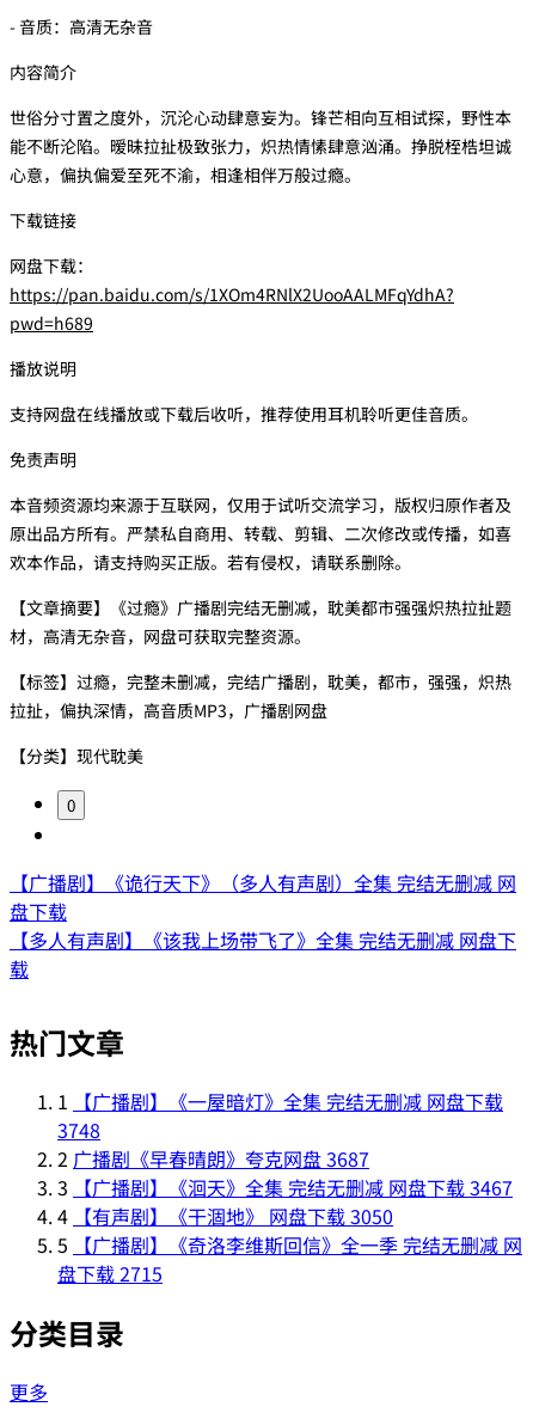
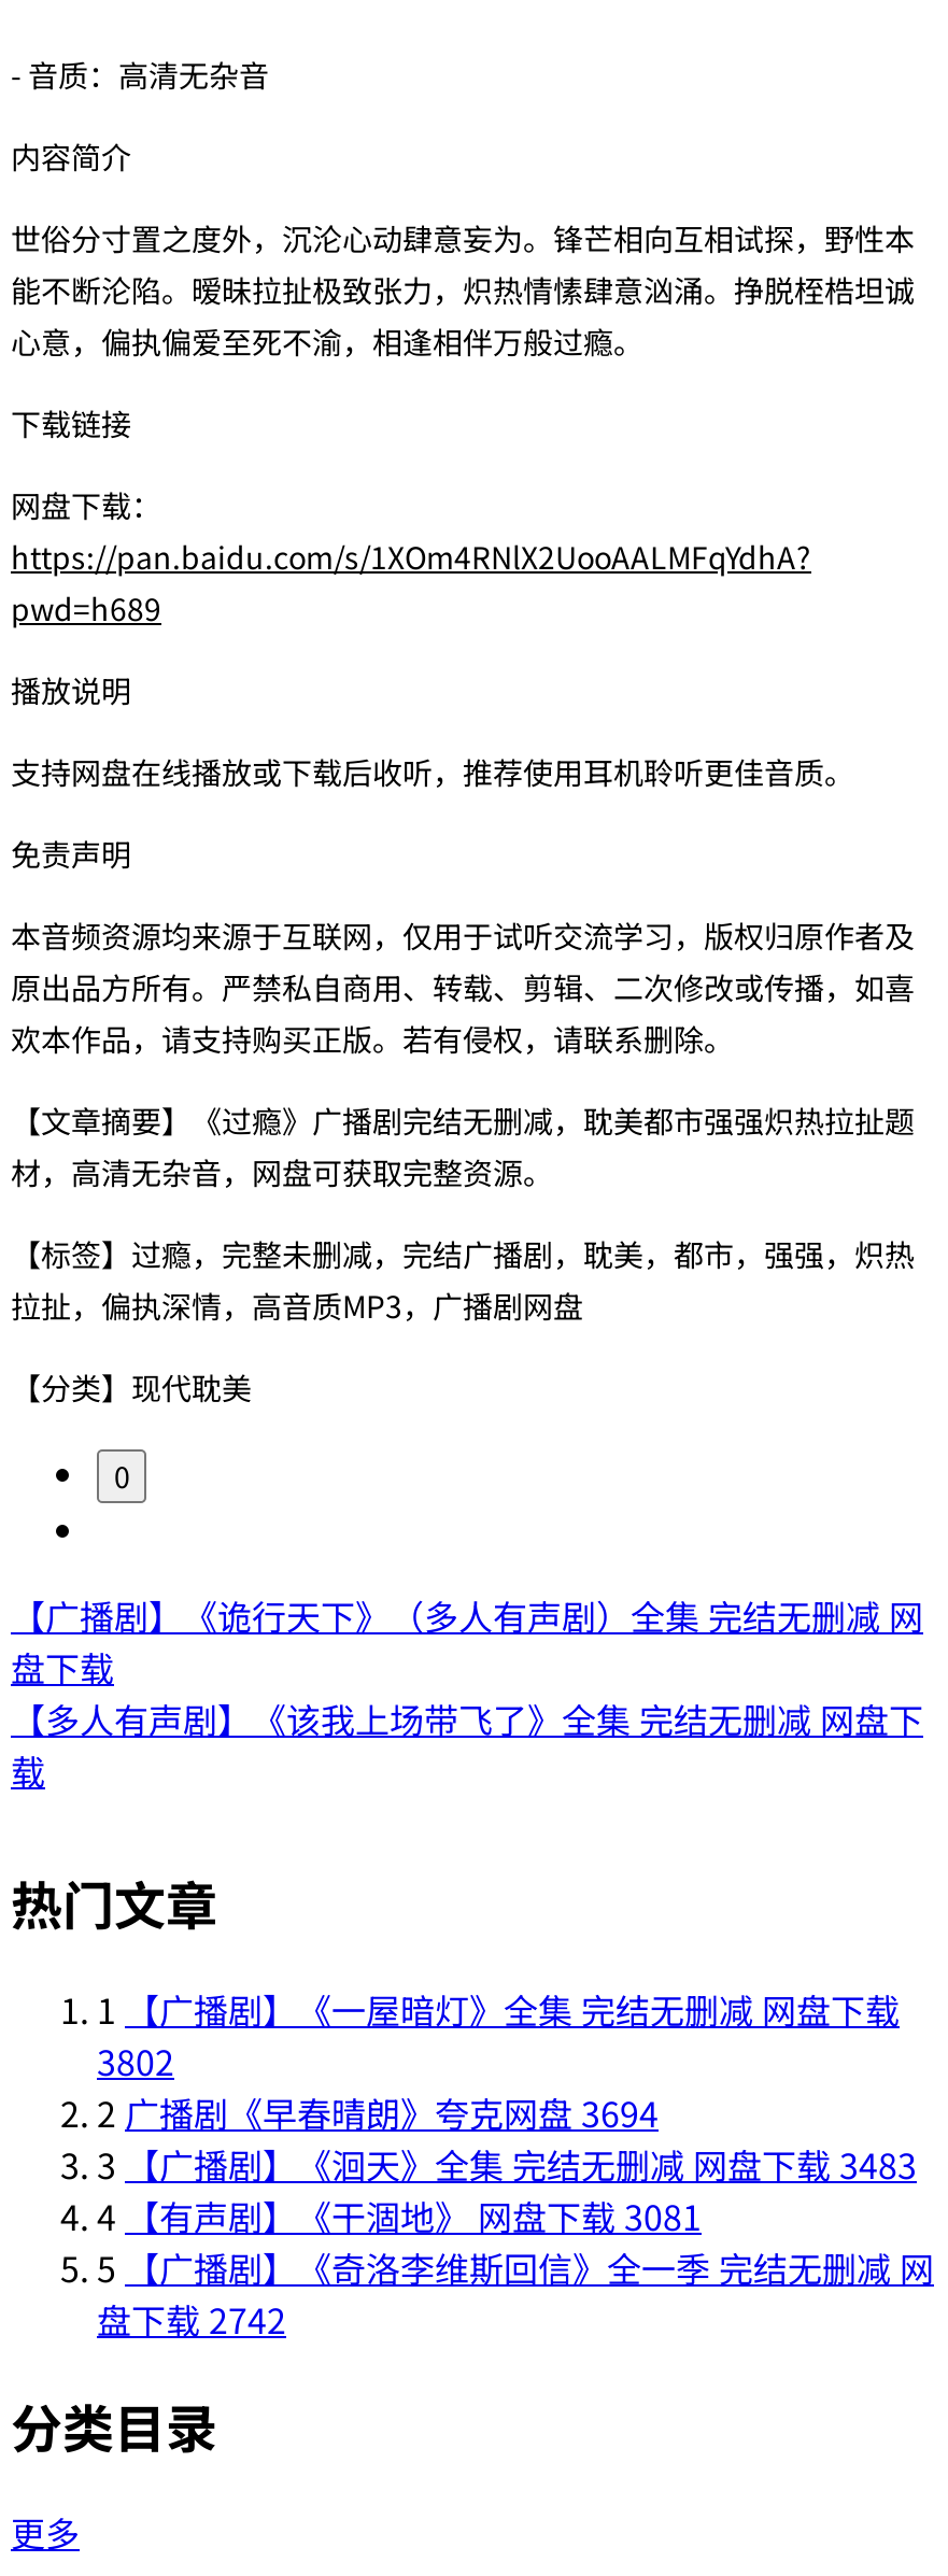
[57,1115,100,1144] 3748 -> [97,2034,174,2086] 3802
[57,1144,369,1172] 2 广播剧《早春晴朗》夸克网盘 3687 -> [97,2086,659,2137] 2 广播剧《早春晴朗》夸克网盘 3694
[57,1172,513,1201] 3 【广播剧】《洄天》全集 完结无删减 网盘下载 3467 -> [97,2137,917,2189] 3 【广播剧】《洄天》全集 完结无删减 网盘下载 3483
[57,1201,393,1230] 4 【有声剧】《干涸地》 网盘下载 3050 -> [97,2189,702,2241] 4 【有声剧】《干涸地》 网盘下载 3081
[57,1258,163,1287] 盘下载 2715 -> [97,2292,286,2344] 盘下载 2742

